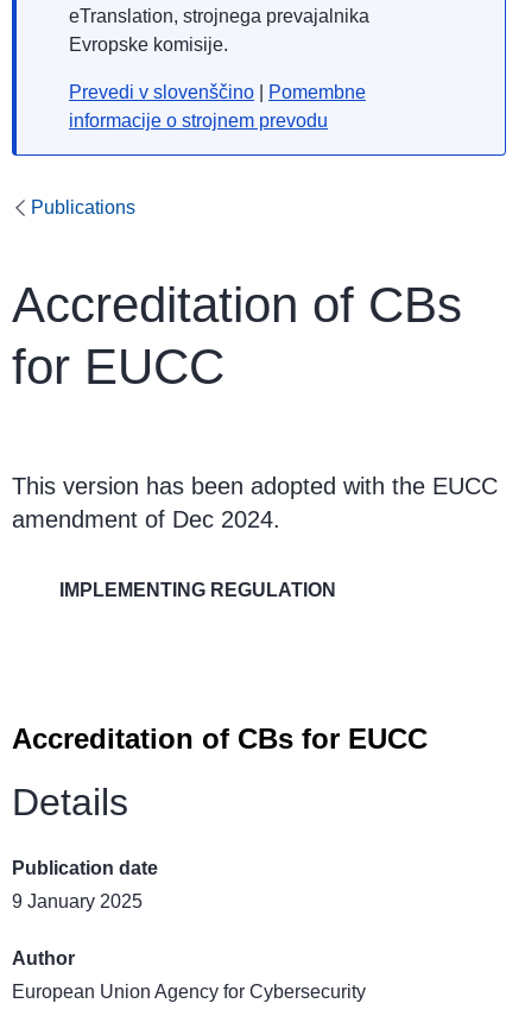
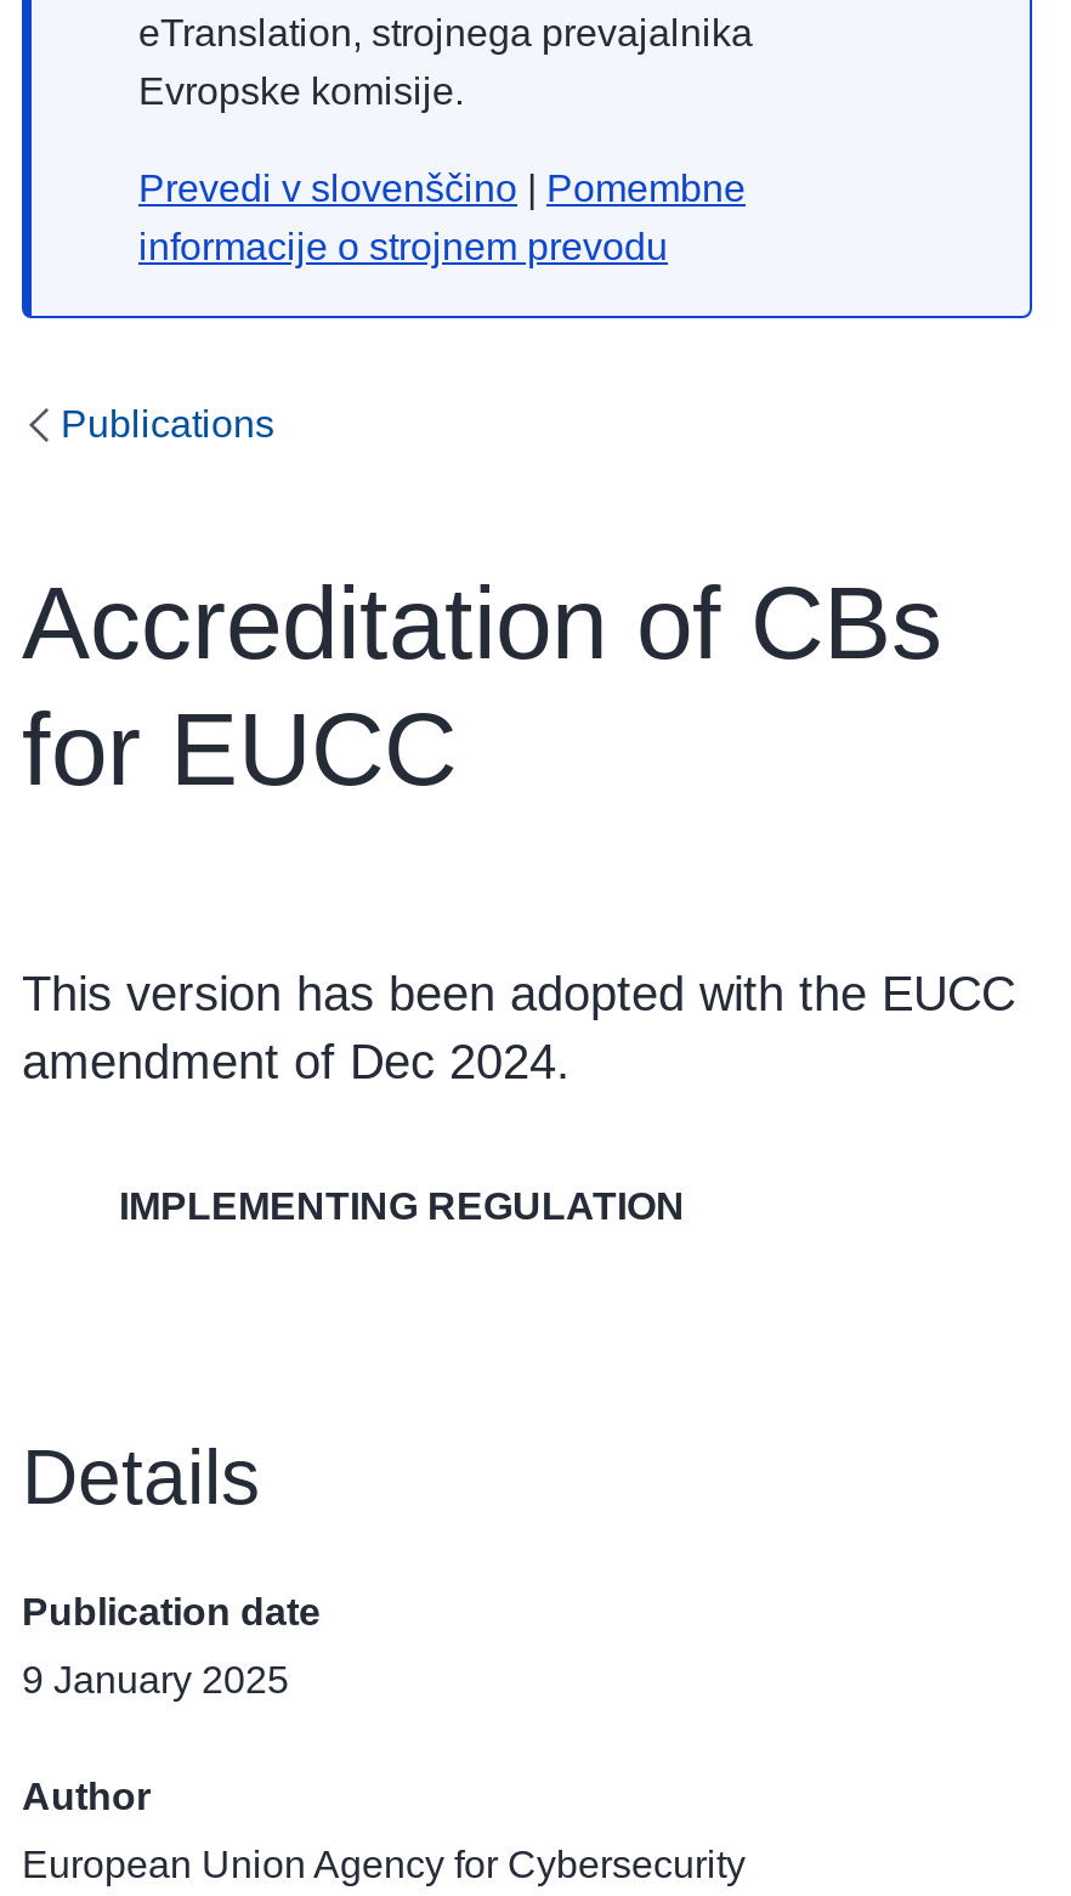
[12,723,428,755] Accreditation of CBs for EUCC -> none

